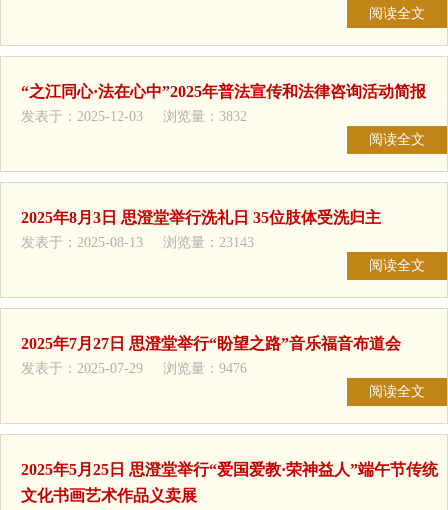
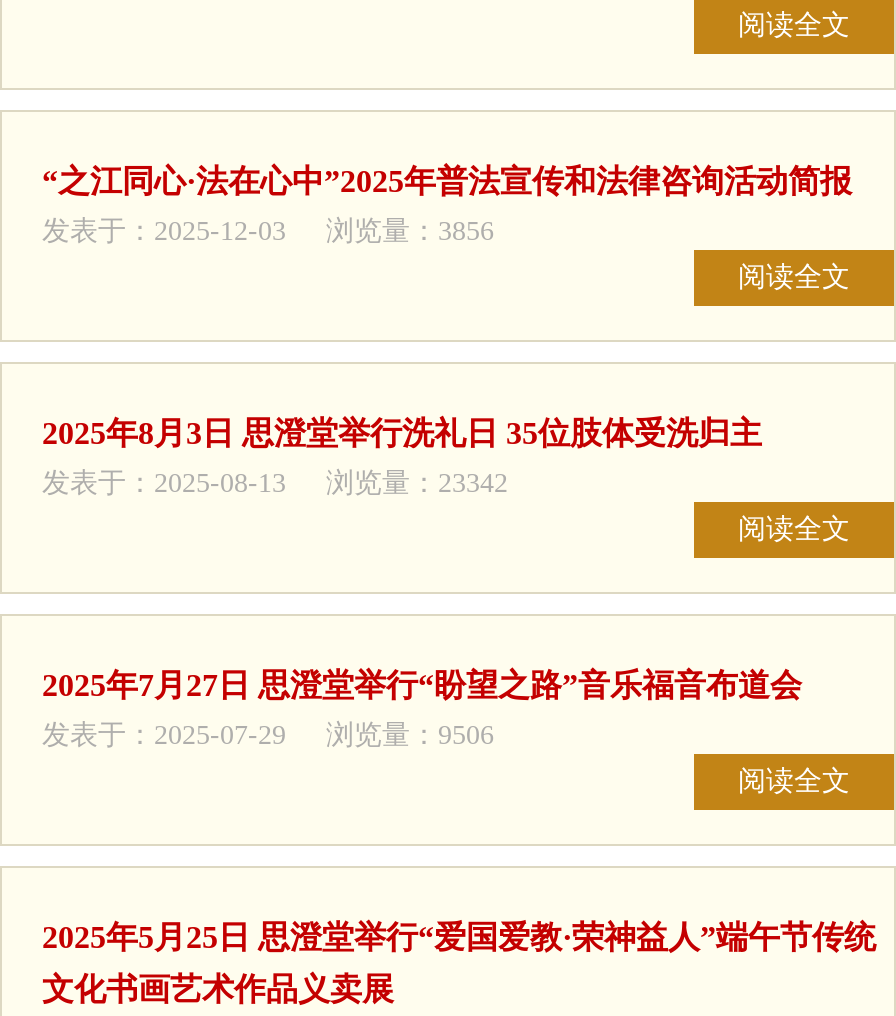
[21,109,247,124] 发表于：2025-12-03 浏览量：3832 -> [42,215,494,245] 发表于：2025-12-03 浏览量：3856
[21,235,254,250] 发表于：2025-08-13 浏览量：23143 -> [42,467,508,497] 发表于：2025-08-13 浏览量：23342
[21,361,247,376] 发表于：2025-07-29 浏览量：9476 -> [42,719,494,749] 发表于：2025-07-29 浏览量：9506

